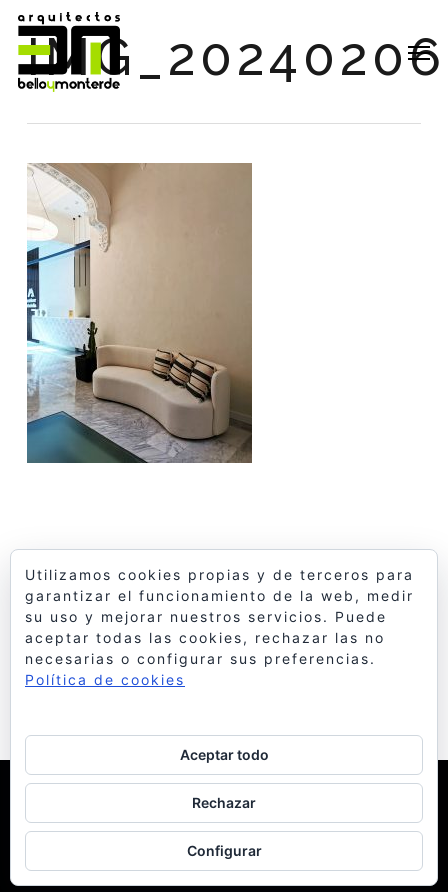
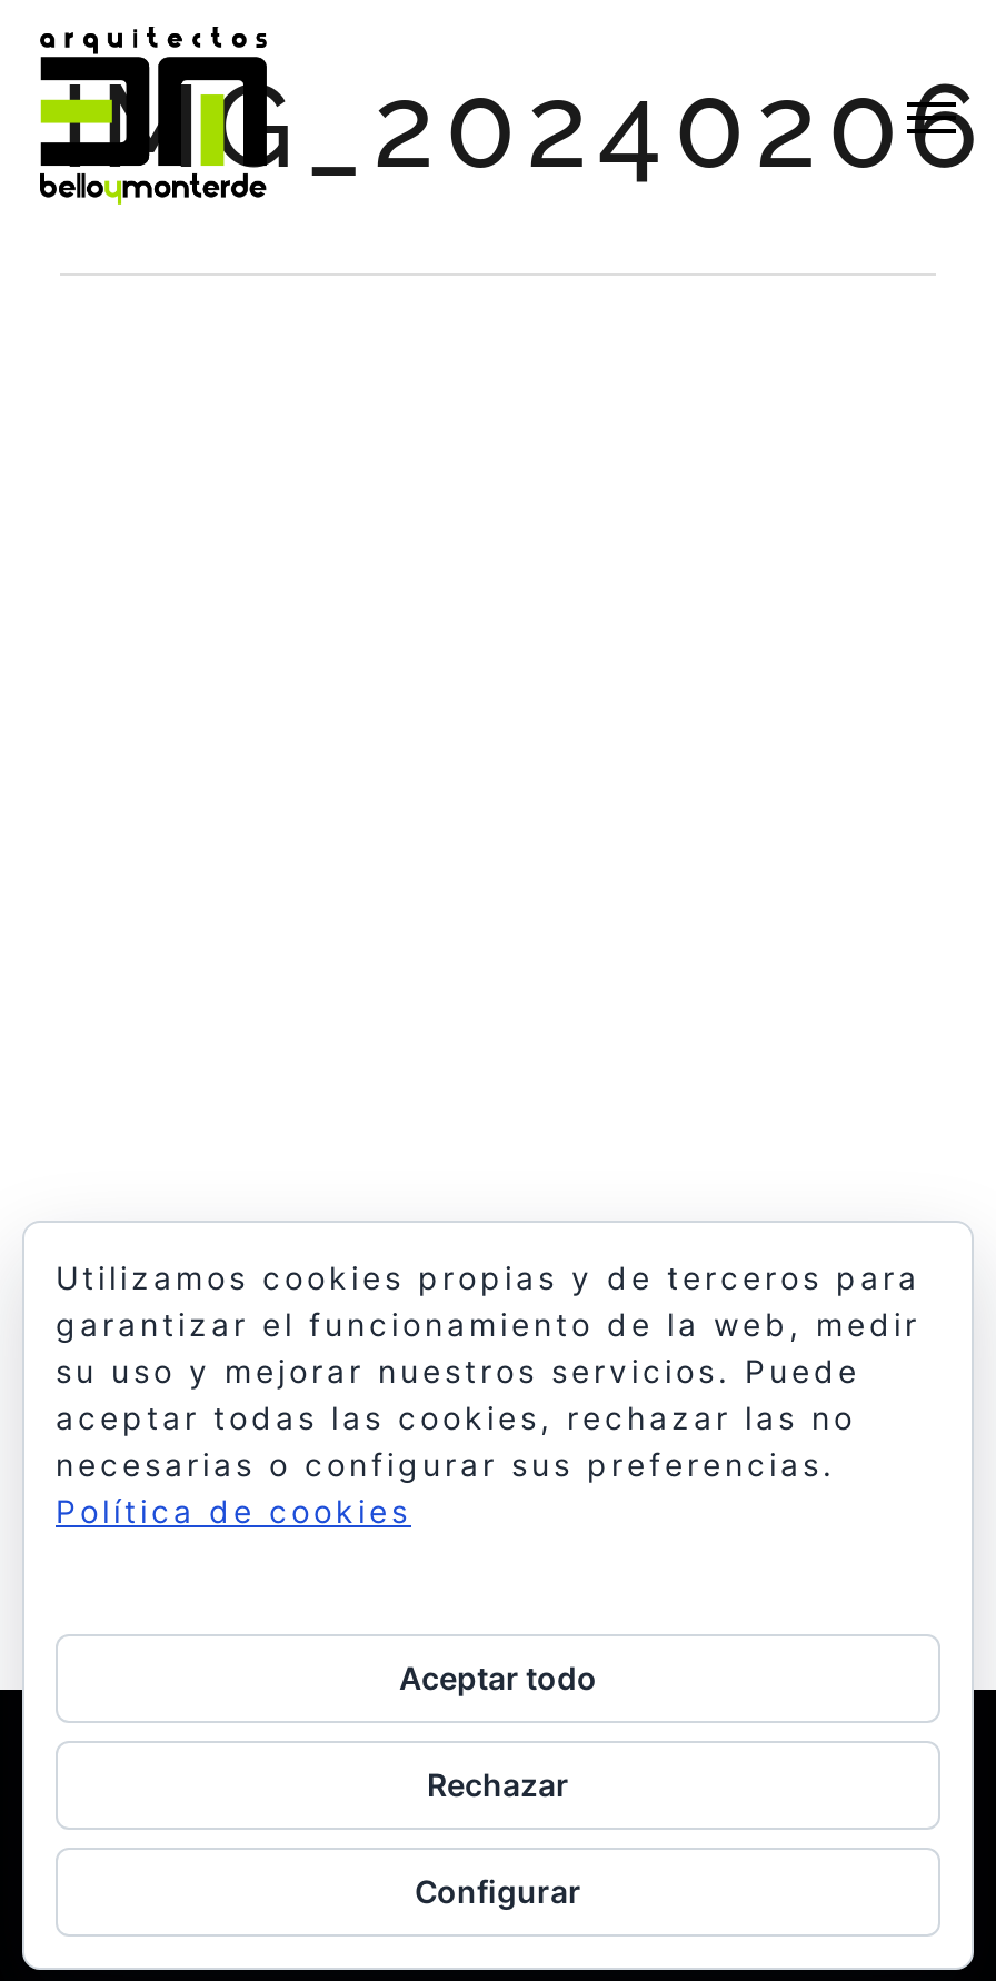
[26,162,253,464] [image] -> none

